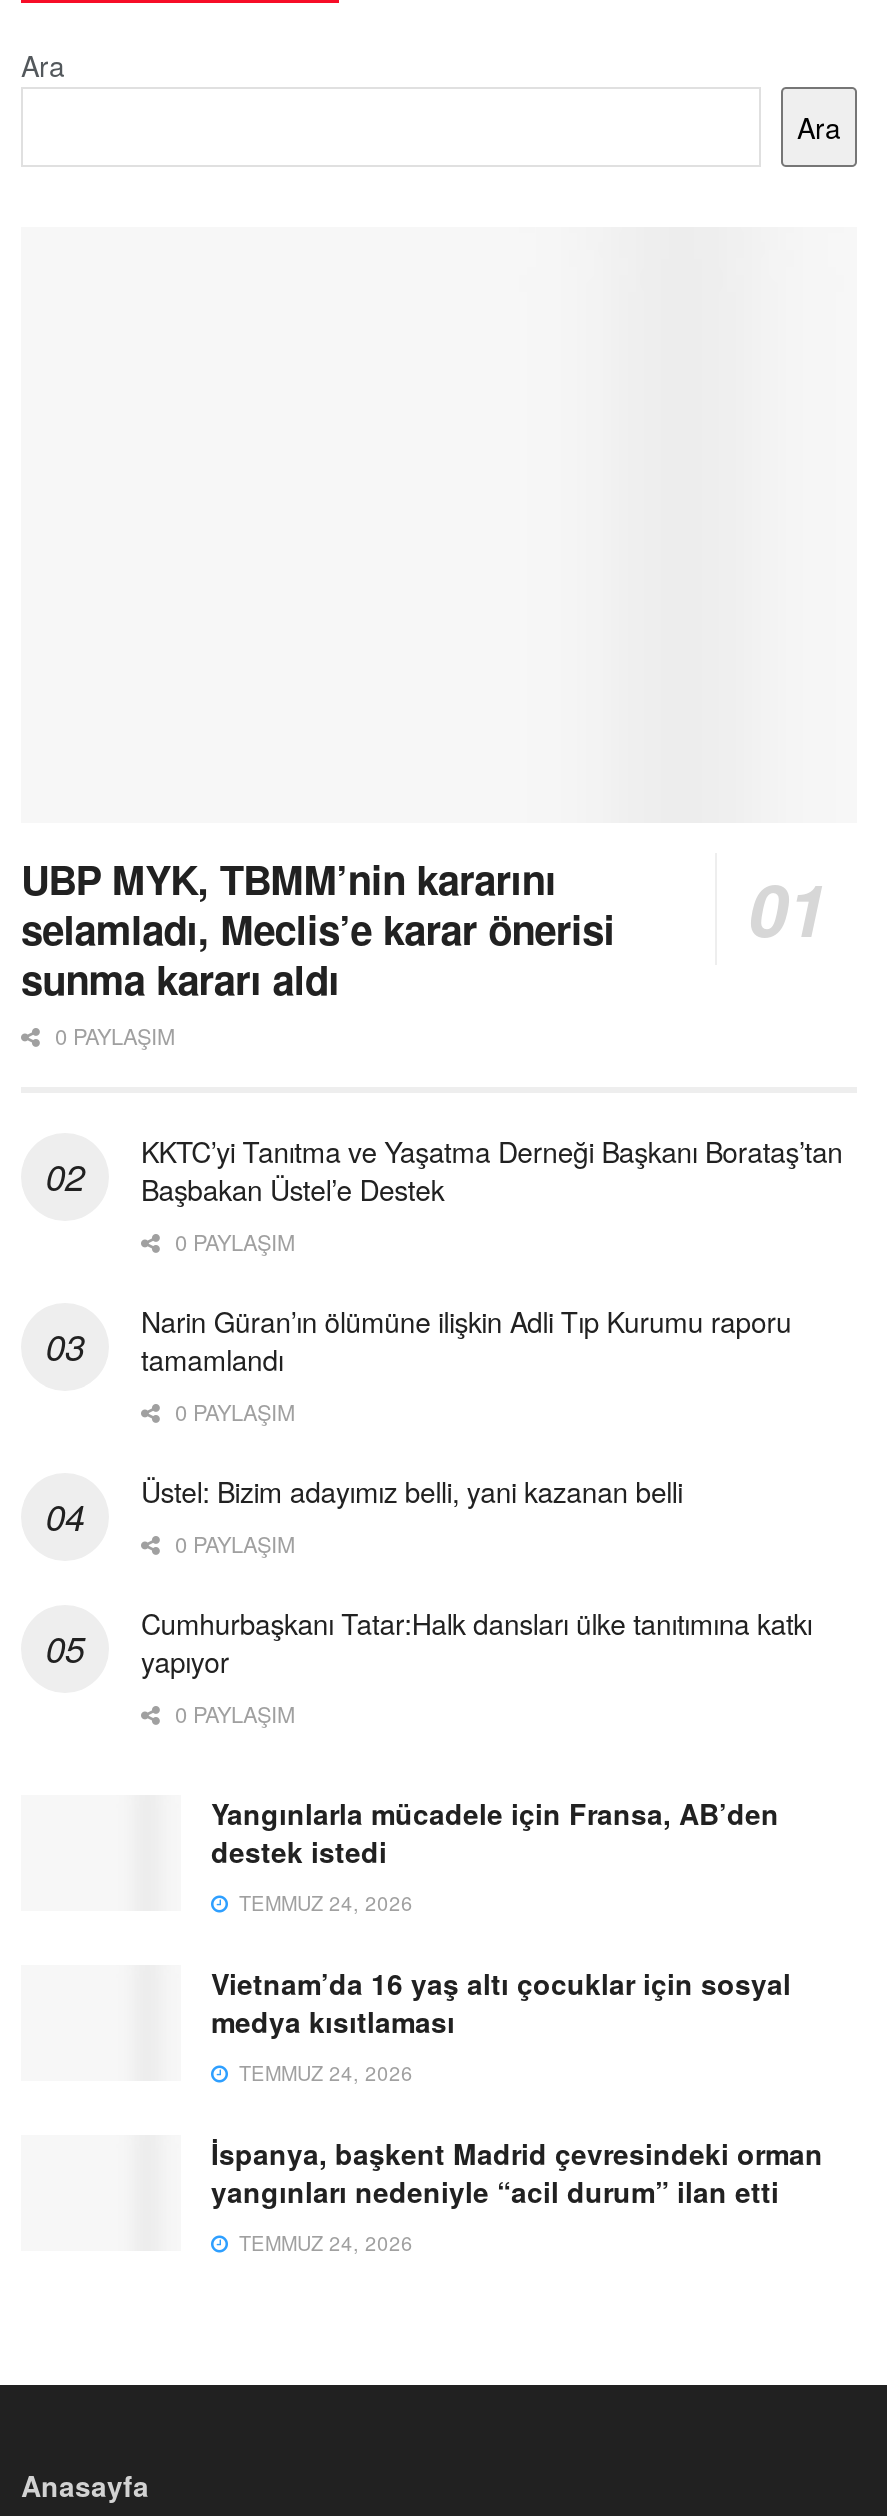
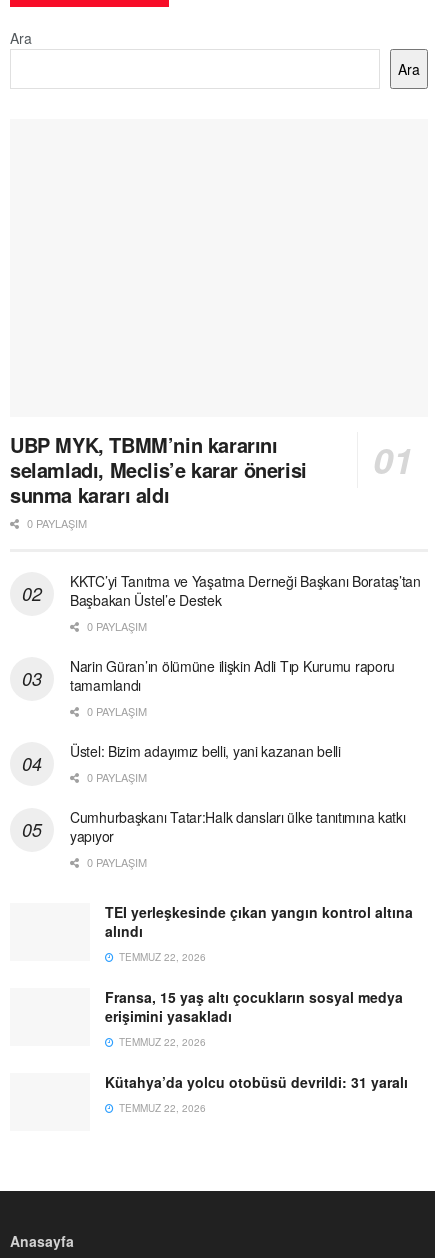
[211,1794,779,1918] Yangınlarla mücadele için Fransa, AB’den | destek istedi | TEMMUZ 24, 2026 -> [105,902,413,964] TEI yerleşkesinde çıkan yangın kontrol altına | alındı | TEMMUZ 22, 2026
[211,1964,791,2088] Vietnam’da 16 yaş altı çocuklar için sosyal | medya kısıtlaması | TEMMUZ 24, 2026 -> [105,987,403,1049] Fransa, 15 yaş altı çocukların sosyal medya | erişimini yasakladı | TEMMUZ 22, 2026
[211,2134,823,2258] İspanya, başkent Madrid çevresindeki orman | yangınları nedeniyle “acil durum” ilan etti | TEMMUZ 24, 2026 -> [105,1072,408,1115] Kütahya’da yolcu otobüsü devrildi: 31 yaralı | TEMMUZ 22, 2026

